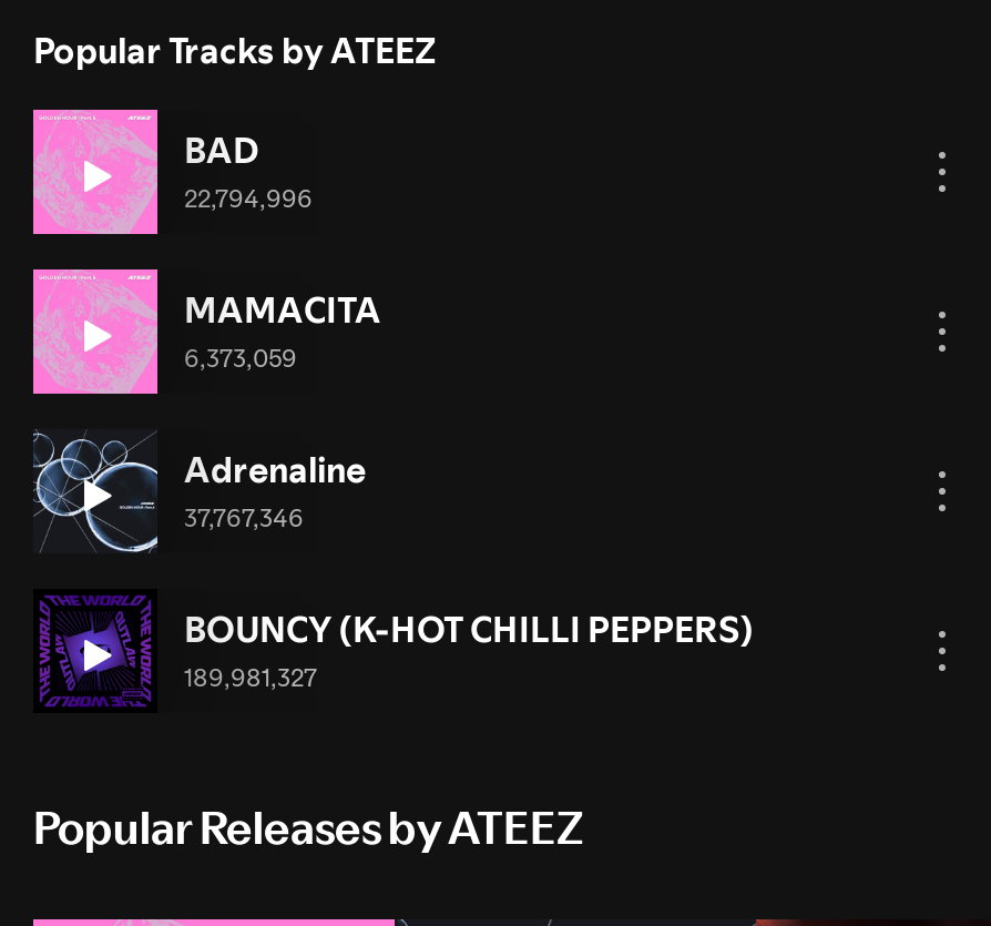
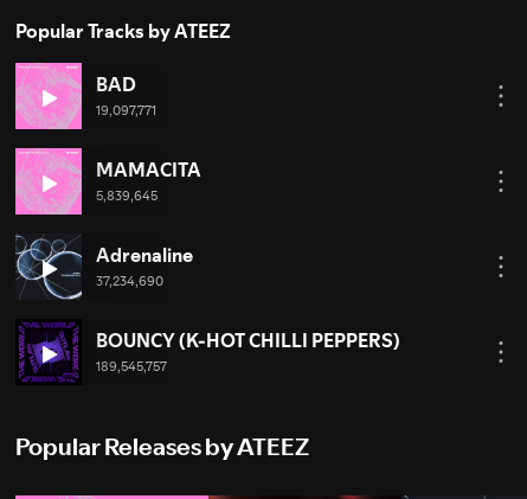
[184,184,313,217] 22,794,996 -> [96,102,156,120] 19,097,771
[184,343,297,377] 6,373,059 -> [96,188,158,205] 5,839,645
[184,503,304,536] 37,767,346 -> [96,273,163,291] 37,234,690
[184,663,317,696] 189,981,327 -> [96,358,167,376] 189,545,757

